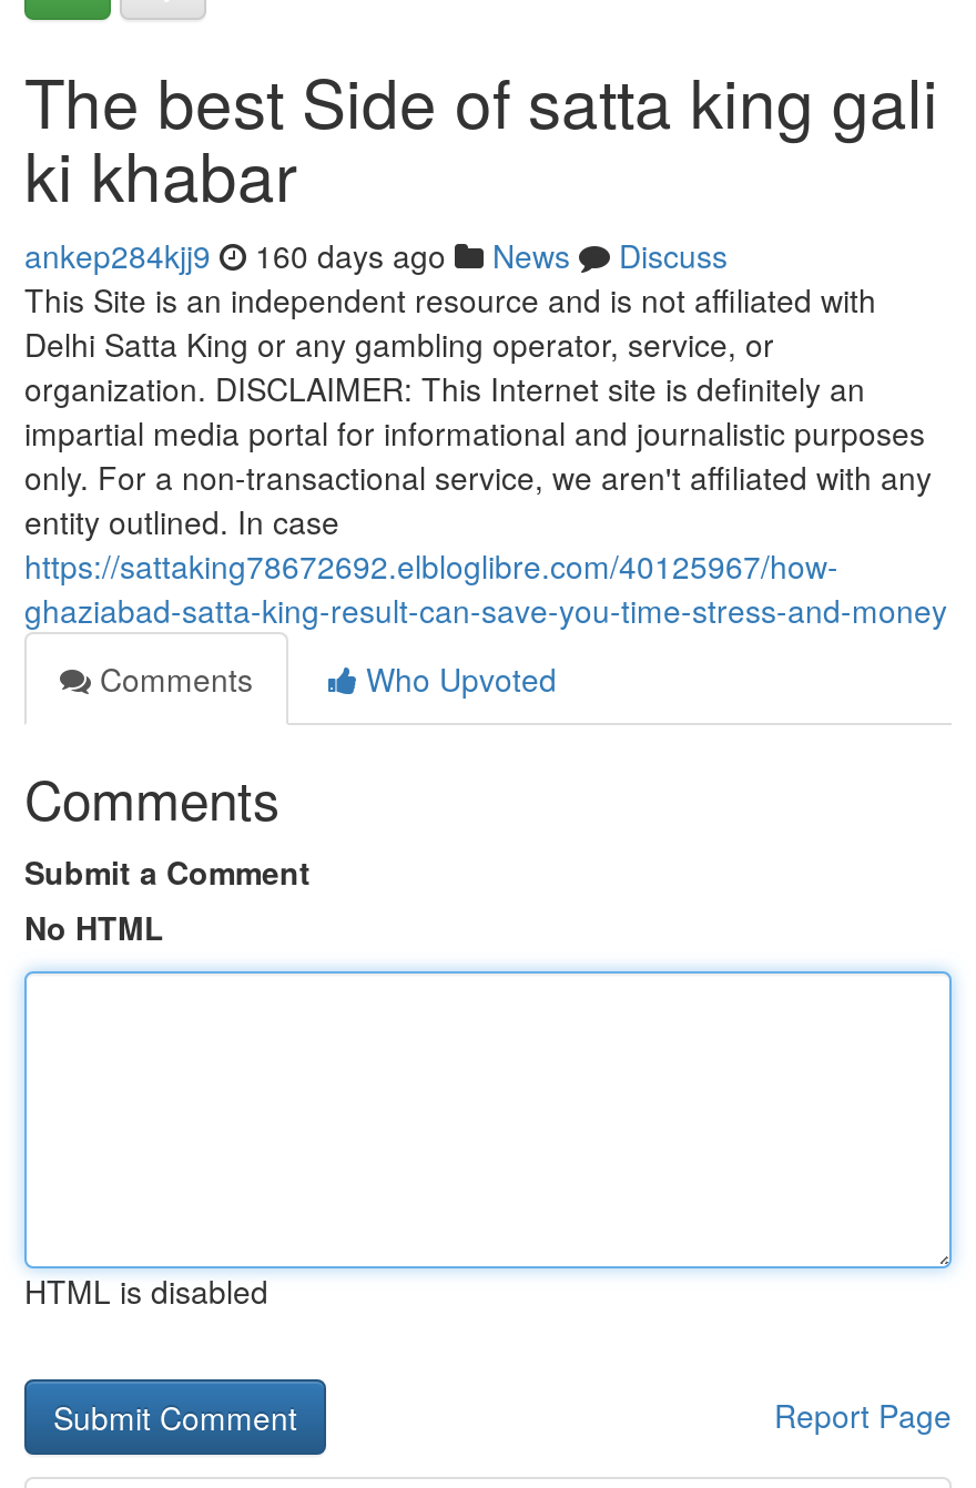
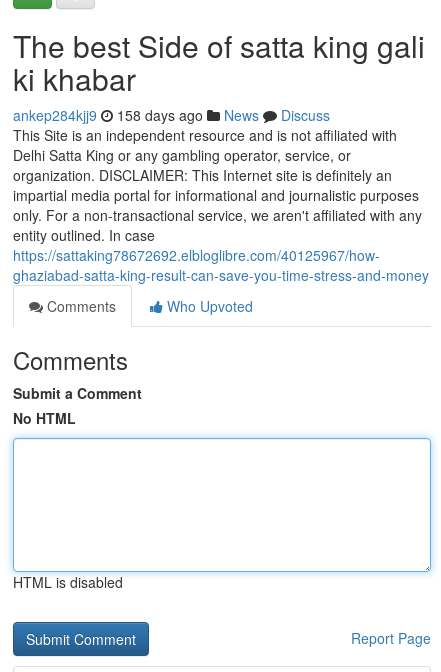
[24,233,728,277] ankep284kjj9 160 days ago News Discuss -> [13,105,330,125] ankep284kjj9 158 days ago News Discuss

